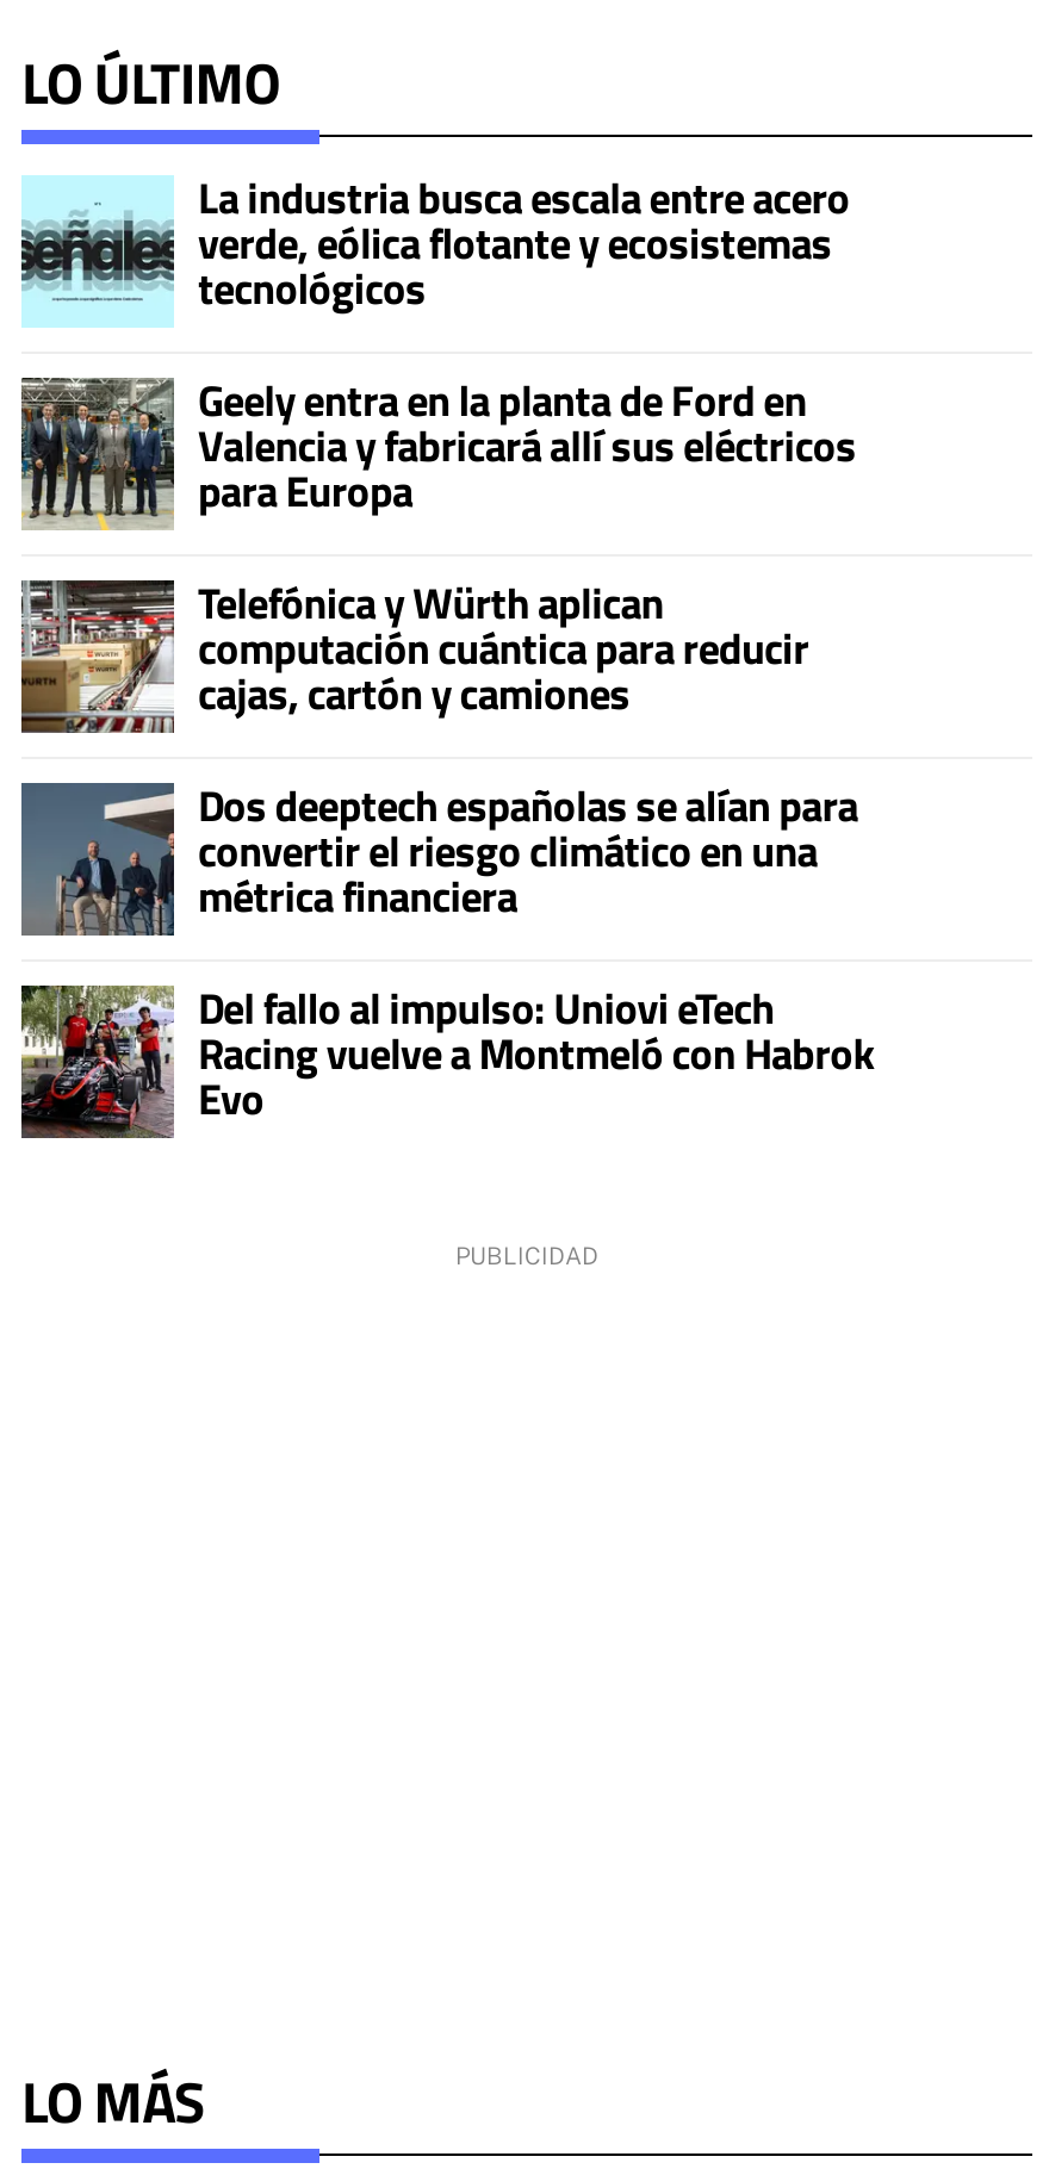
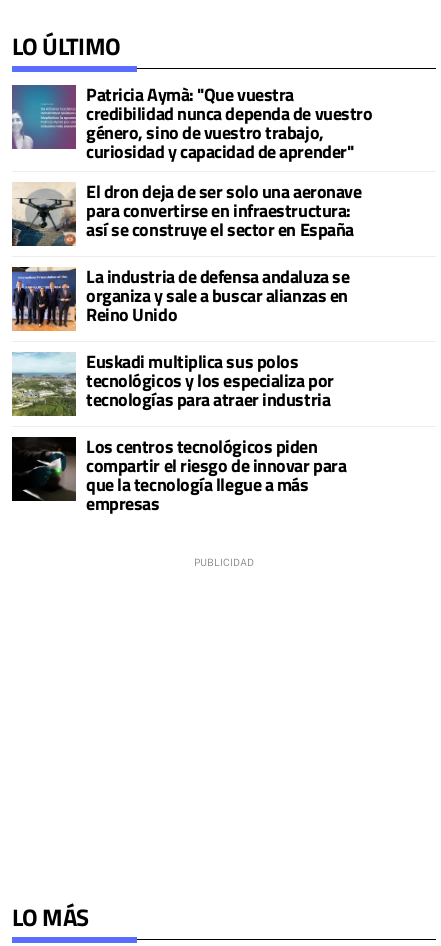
[21,165,850,328] [image] | La industria busca escala entre acero | verde, eólica flotante y ecosistemas | tecnológicos -> [11,81,372,165] [image] | Patricia Aymà: "Que vuestra | credibilidad nunca dependa de vuestro | género, sino de vuestro trabajo, | curiosidad y capacidad de aprender"
[19,368,856,533] [image] | Geely entra en la planta de Ford en | Valencia y fabricará allí sus eléctricos | para Europa -> [12,178,361,247] [image] | El dron deja de ser solo una aeronave | para convertirse en infraestructura: | así se construye el sector en España
[19,570,809,735] [image] | Telefónica y Würth aplican | computación cuántica para reducir | cajas, cartón y camiones -> [12,263,349,332] [image] | La industria de defensa andaluza se | organiza y sale a buscar alianzas en | Reino Unido
[19,773,858,938] [image] | Dos deeptech españolas se alían para | convertir el riesgo climático en una | métrica financiera -> [12,348,334,417] [image] | Euskadi multiplica sus polos | tecnológicos y los especializa por | tecnologías para atraer industria
[19,975,873,1141] [image] | Del fallo al impulso: Uniovi eTech | Racing vuelve a Montmeló con Habrok | Evo -> [11,433,346,517] [image] | Los centros tecnológicos piden | compartir el riesgo de innovar para | que la tecnología llegue a más | empresas

